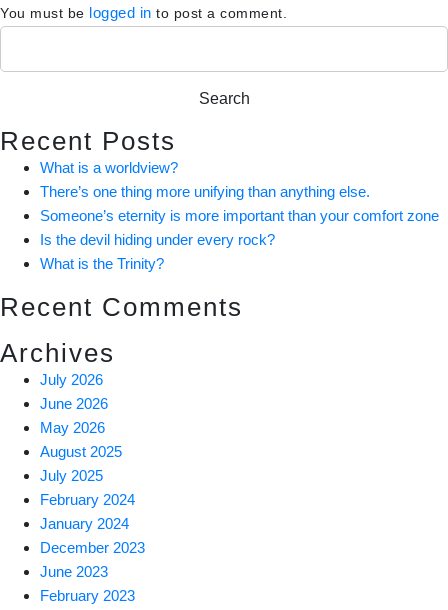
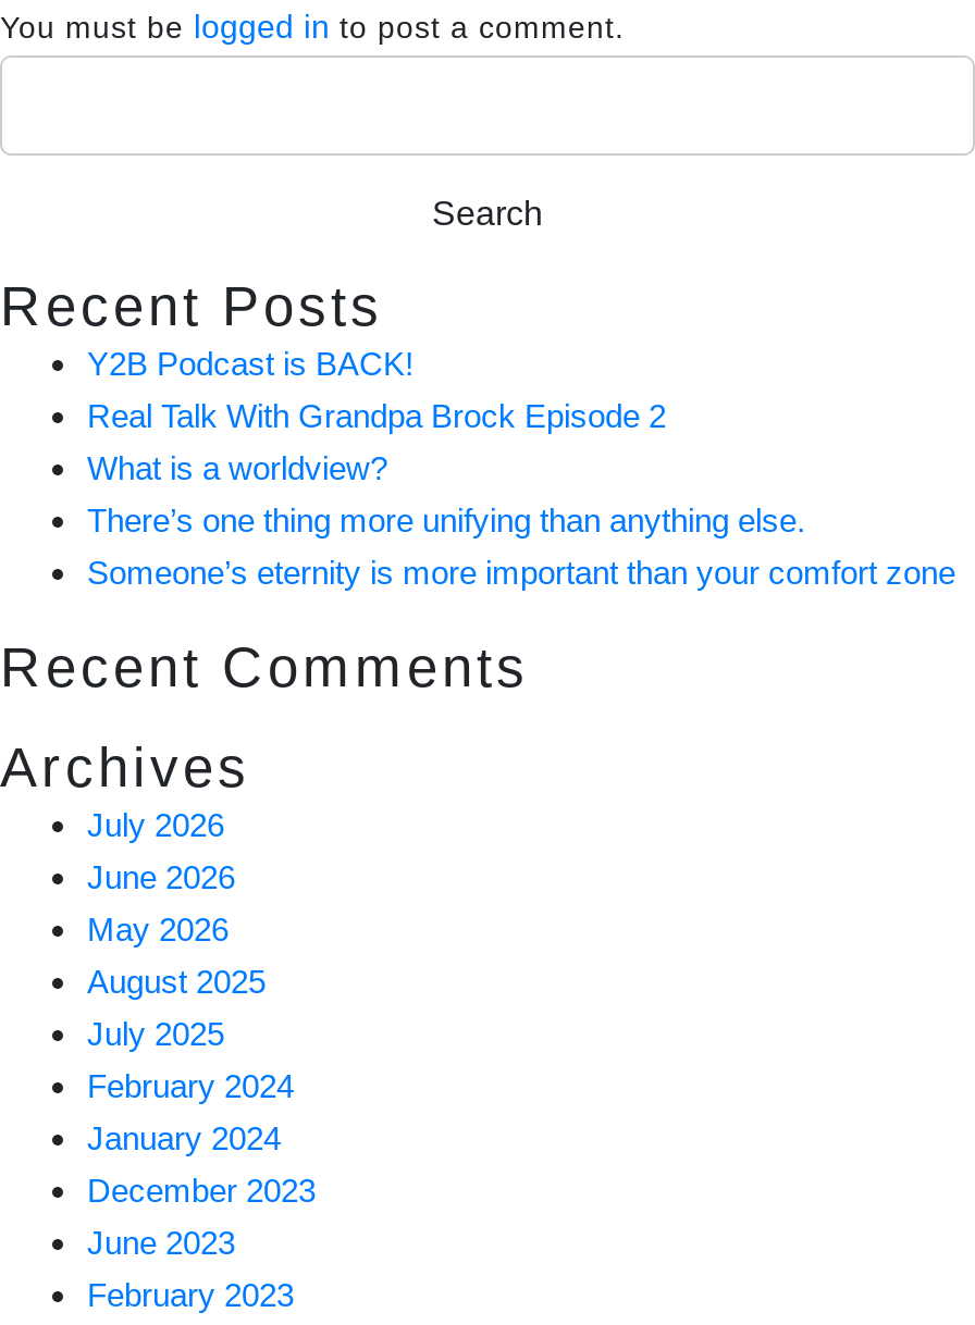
none -> [87,347,666,434] Y2B Podcast is BACK! | Real Talk With Grandpa Brock Episode 2
moved [40,160,439,224] -> [87,451,955,590]: What is a worldview? | There’s one thing more unifying than anything else. | Someone’s eternity is more important than your comfort zone
[40,232,275,272] Is the devil hiding under every rock? | What is the Trinity? -> none

